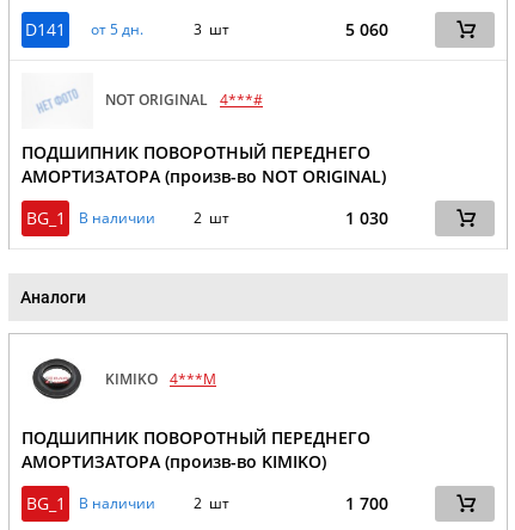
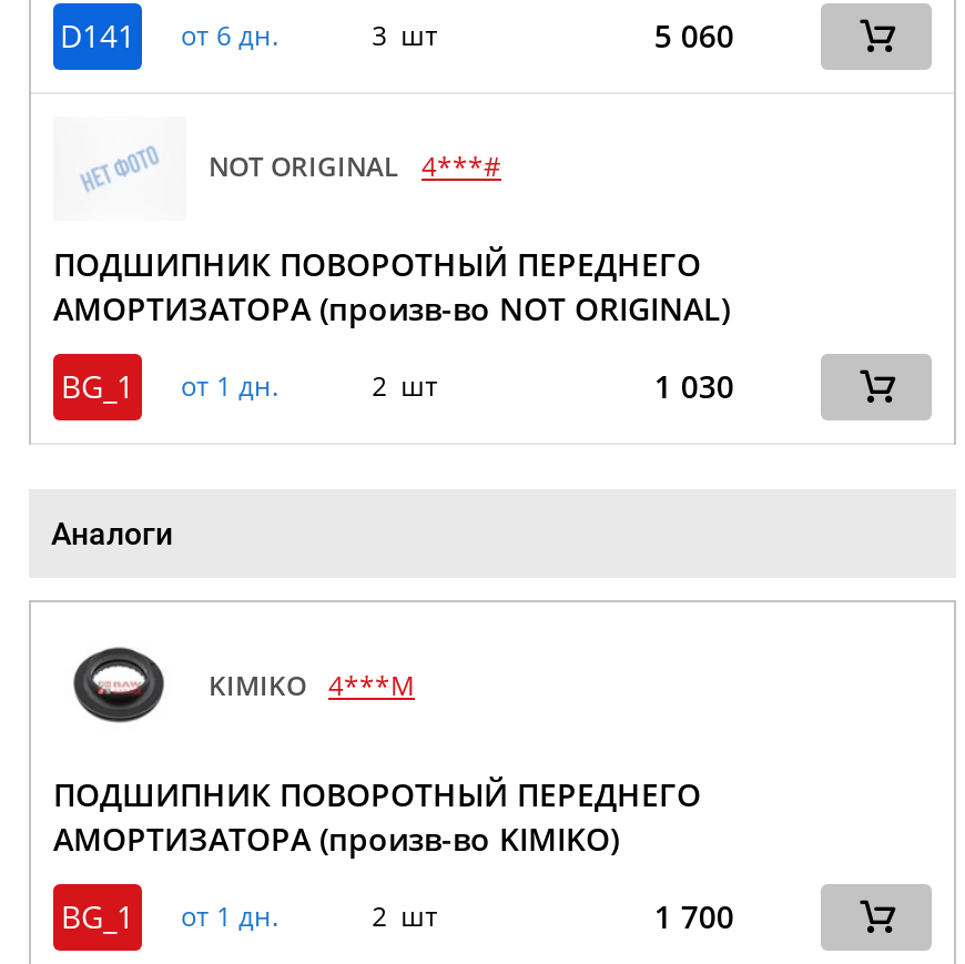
[25,18,143,40] D141 от 5 дн. -> [60,14,278,56] D141 от 6 дн.
[78,207,155,228] В наличии -> [181,366,278,404] от 1 дн.
[78,493,155,514] В наличии -> [181,898,278,936] от 1 дн.

